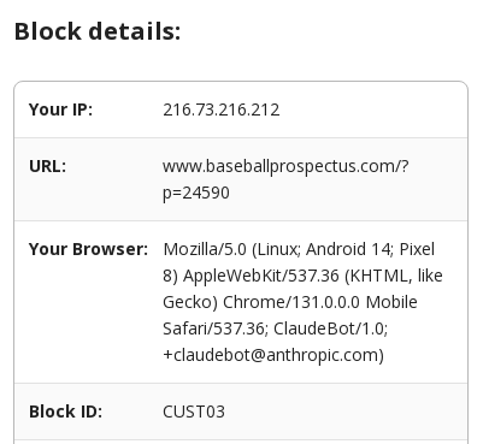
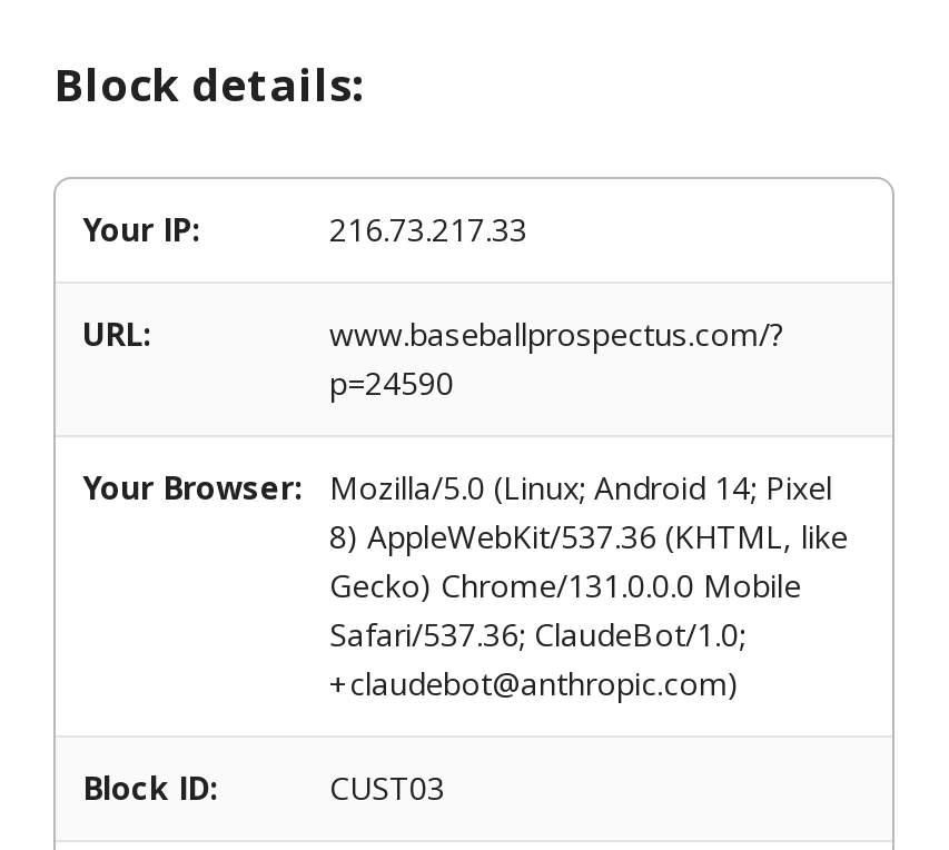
[163,97,279,120] 216.73.216.212 -> [329,208,527,250] 216.73.217.33

